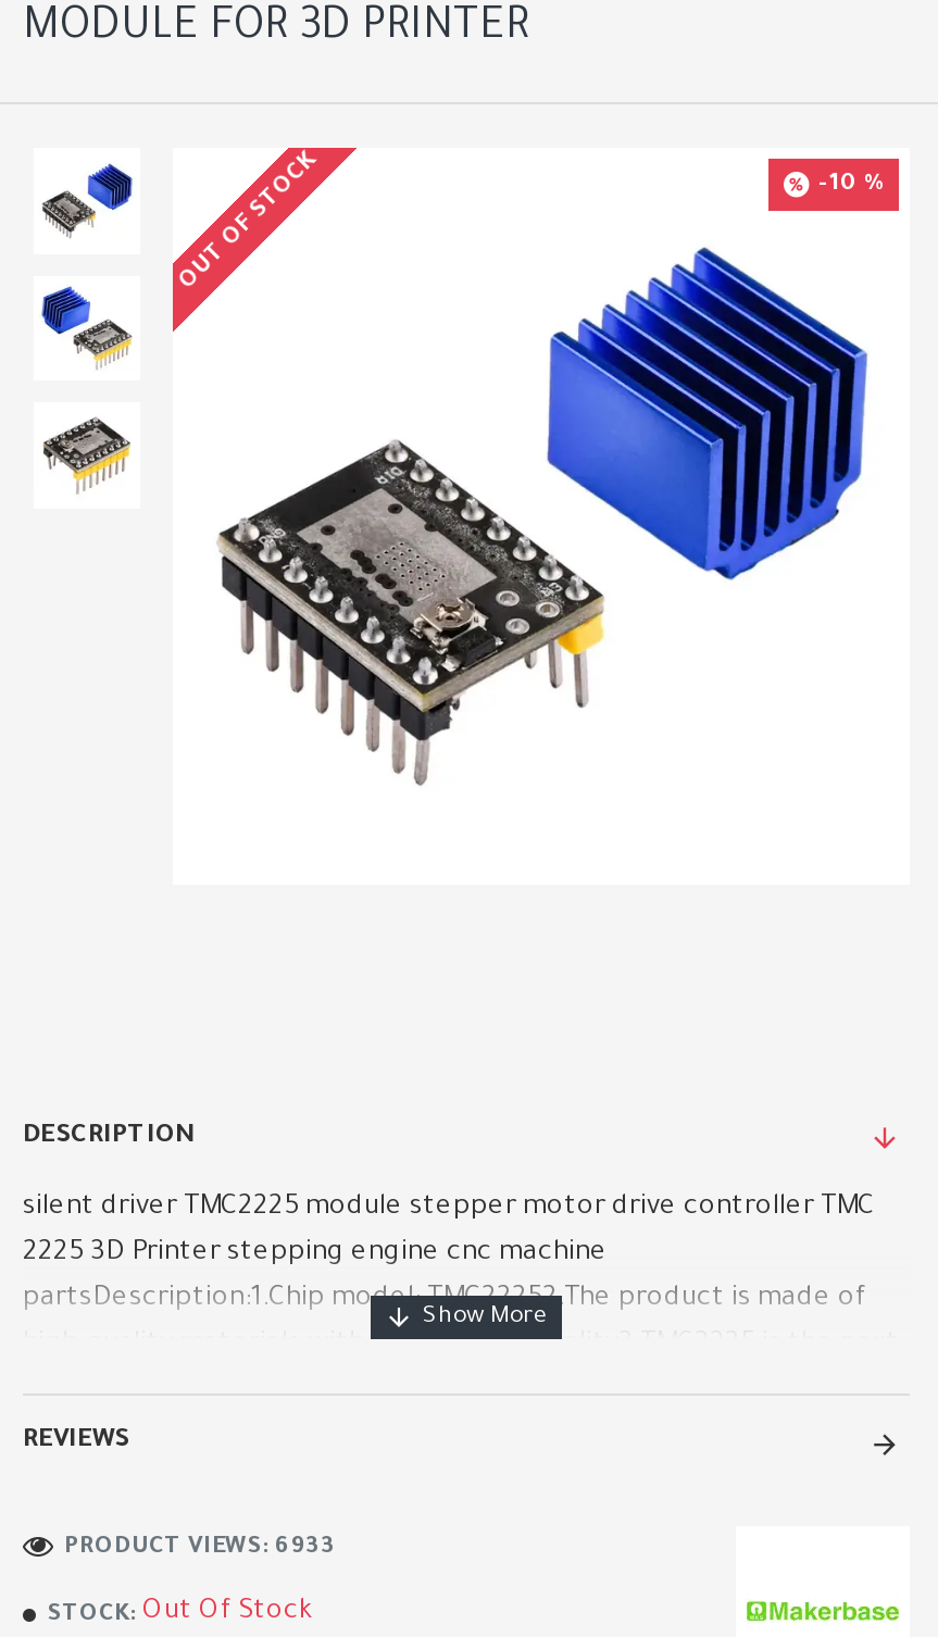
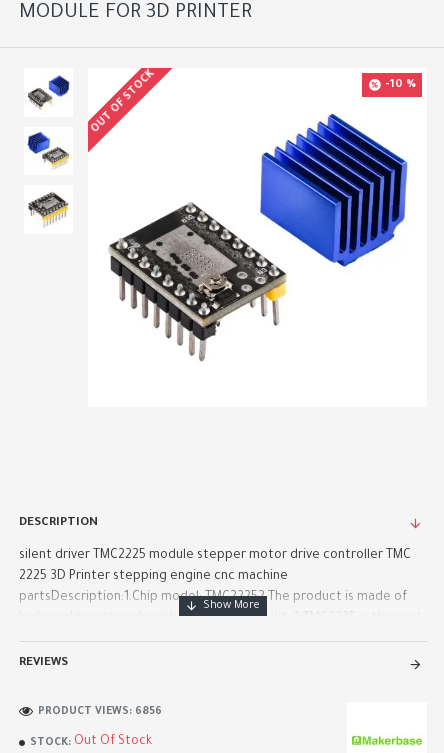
[64,1534,336,1560] PRODUCT VIEWS: 6933 -> [38,705,162,717] PRODUCT VIEWS: 6856

